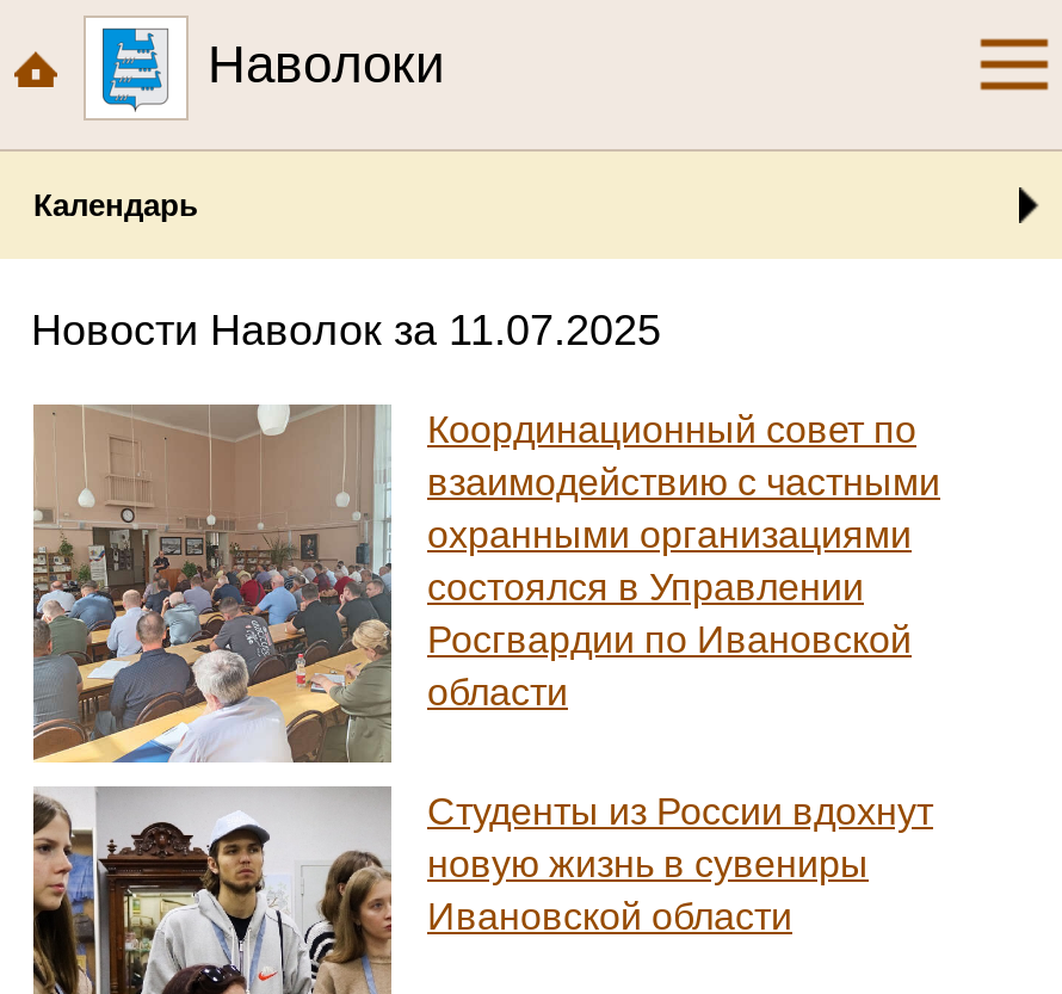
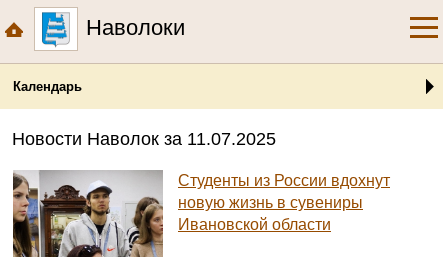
[31,405,940,765] [image] | Координационный совет по | взаимодействию с частными | охранными организациями | состоялся в Управлении | Росгвардии по Ивановской | области -> none

